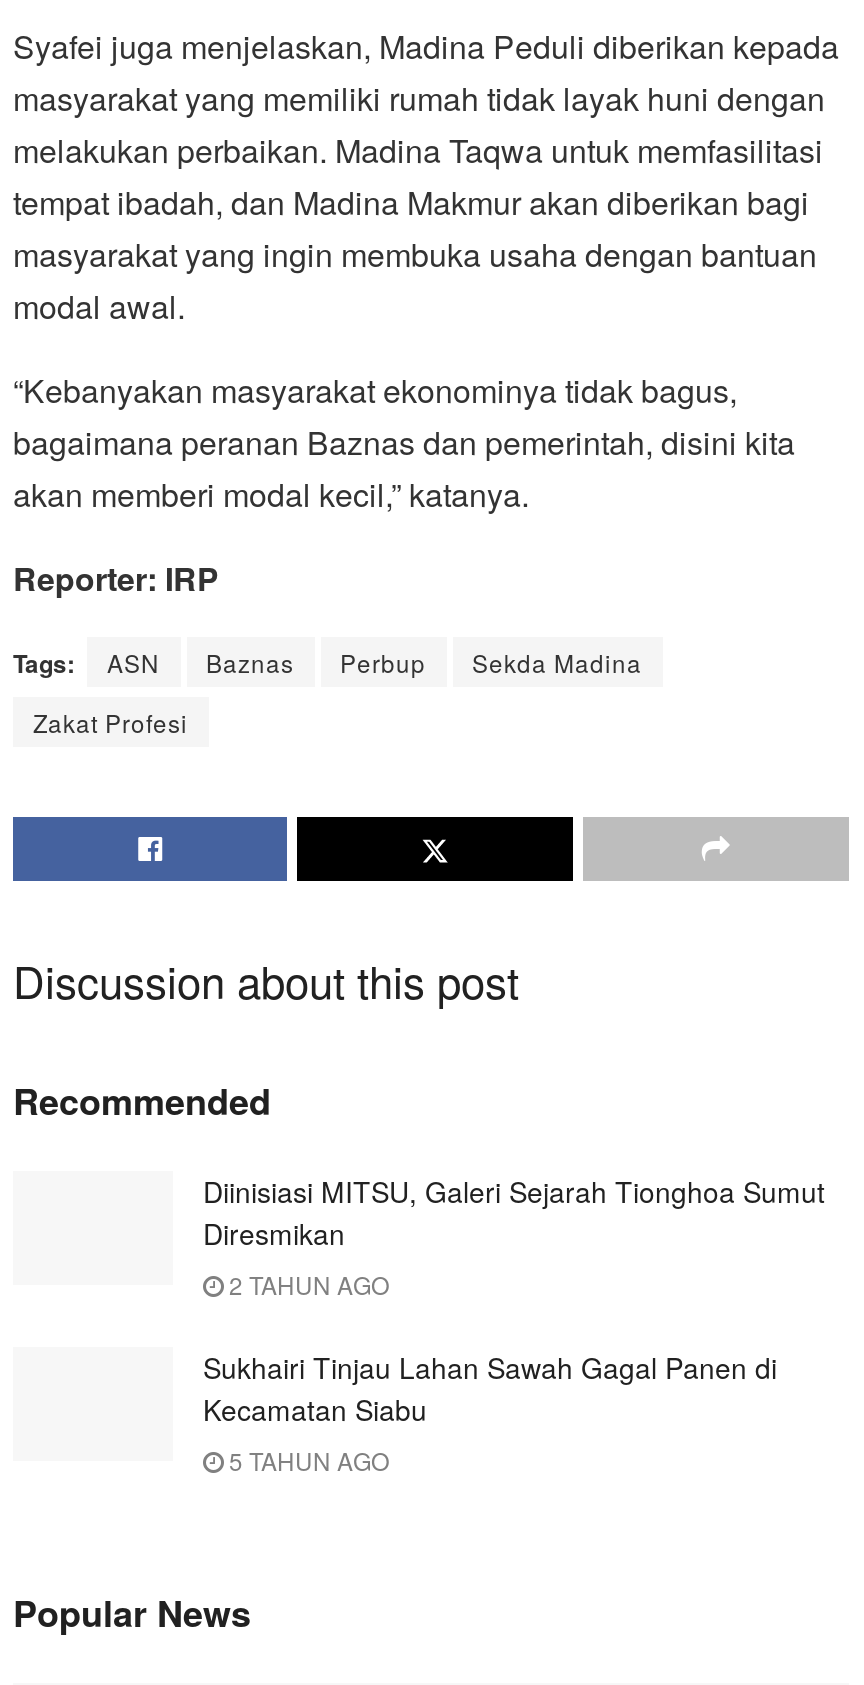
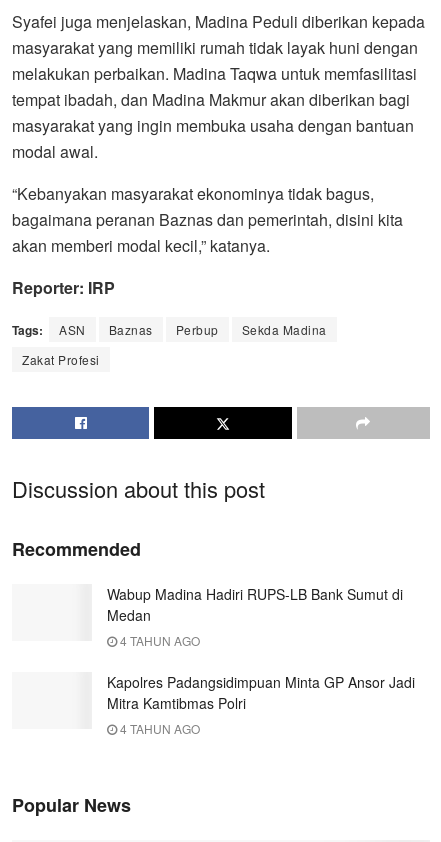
[203,1170,825,1300] Diinisiasi MITSU, Galeri Sejarah Tionghoa Sumut | Diresmikan | 2 TAHUN AGO -> [107,584,403,649] Wabup Madina Hadiri RUPS-LB Bank Sumut di | Medan | 4 TAHUN AGO
[203,1346,777,1476] Sukhairi Tinjau Lahan Sawah Gagal Panen di | Kecamatan Siabu | 5 TAHUN AGO -> [107,672,415,737] Kapolres Padangsidimpuan Minta GP Ansor Jadi | Mitra Kamtibmas Polri | 4 TAHUN AGO

